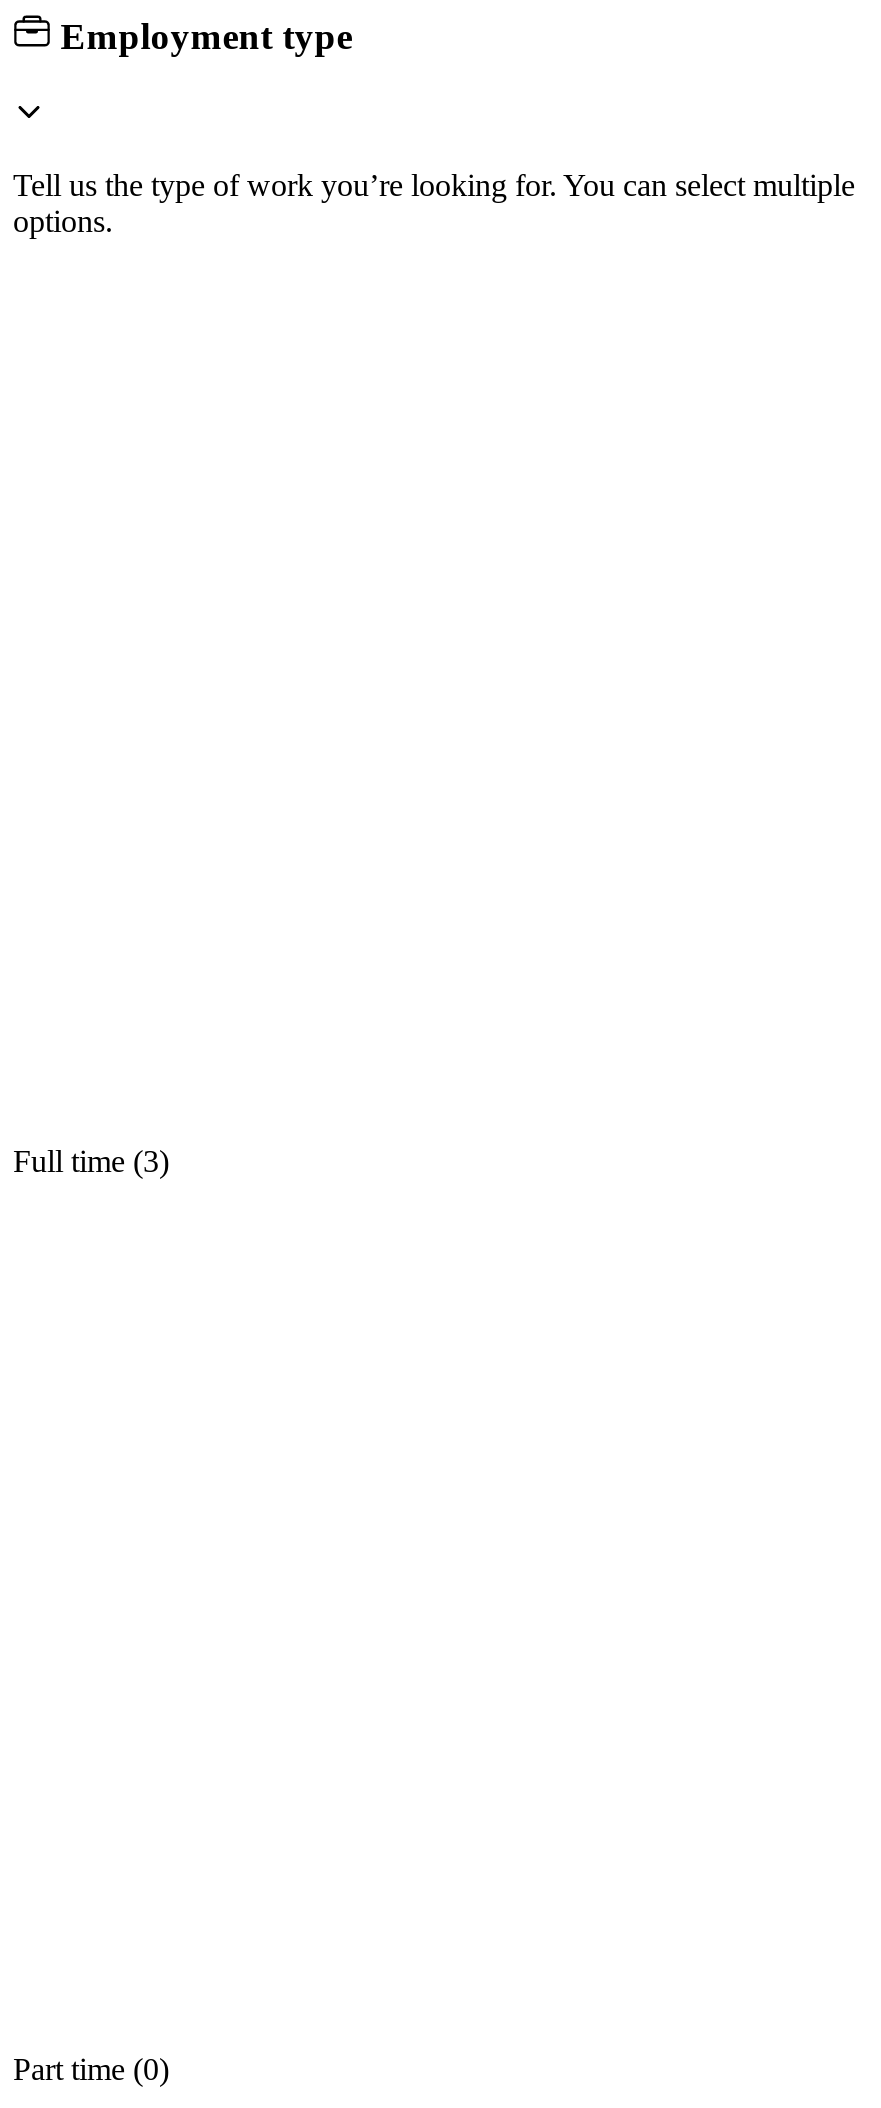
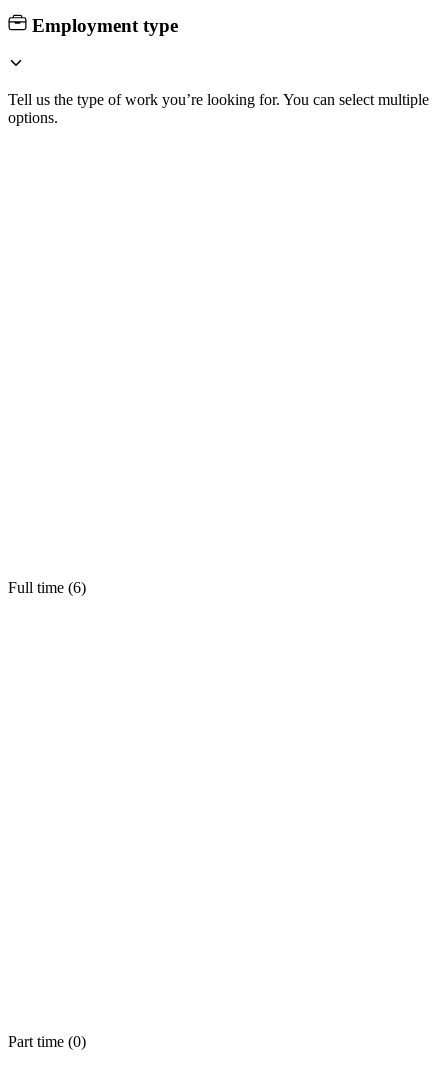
[13,1145,169,1179] Full time (3) -> [8,579,86,596] Full time (6)

